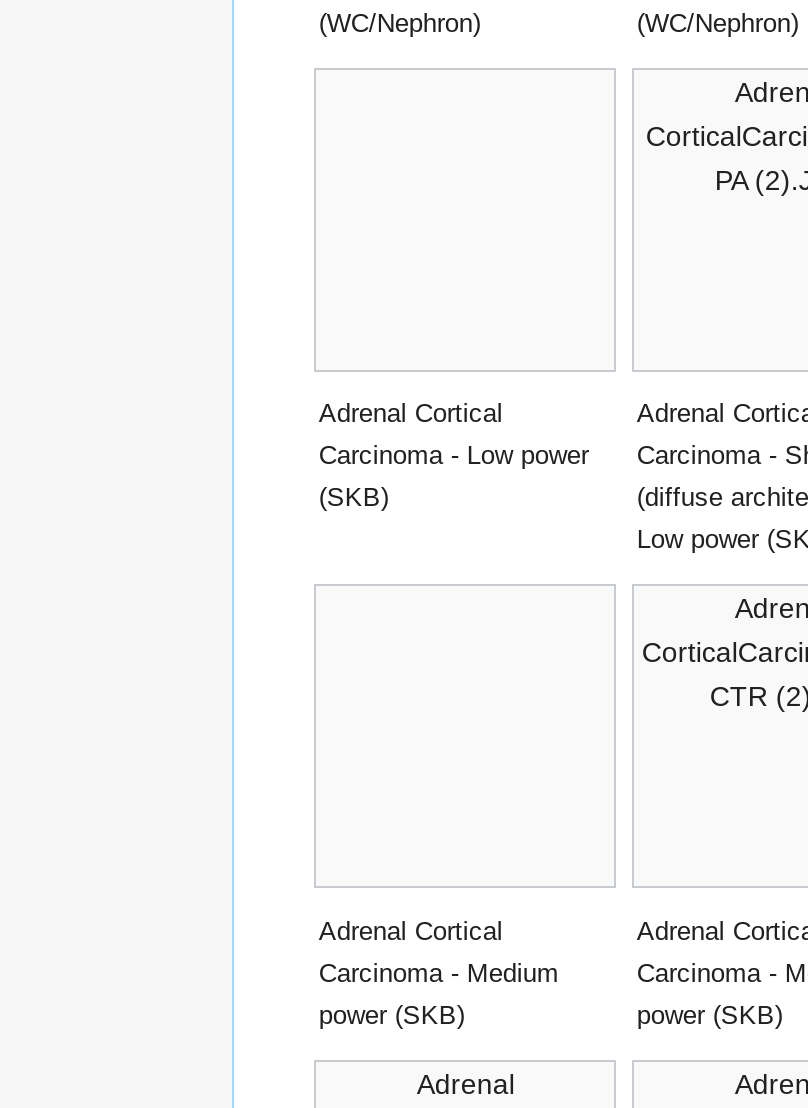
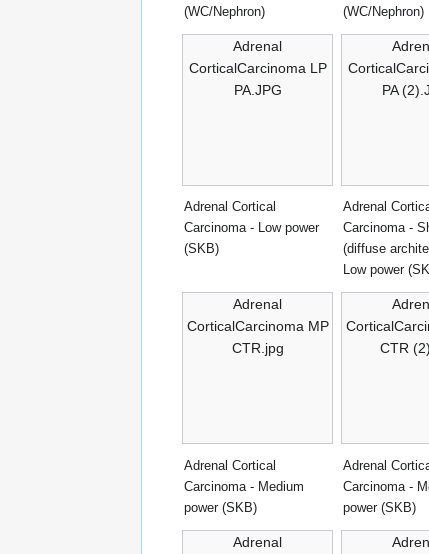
none -> [189,37,327,97] Adrenal | CorticalCarcinoma LP | PA.JPG
none -> [187,296,329,356] Adrenal | CorticalCarcinoma MP | CTR.jpg

